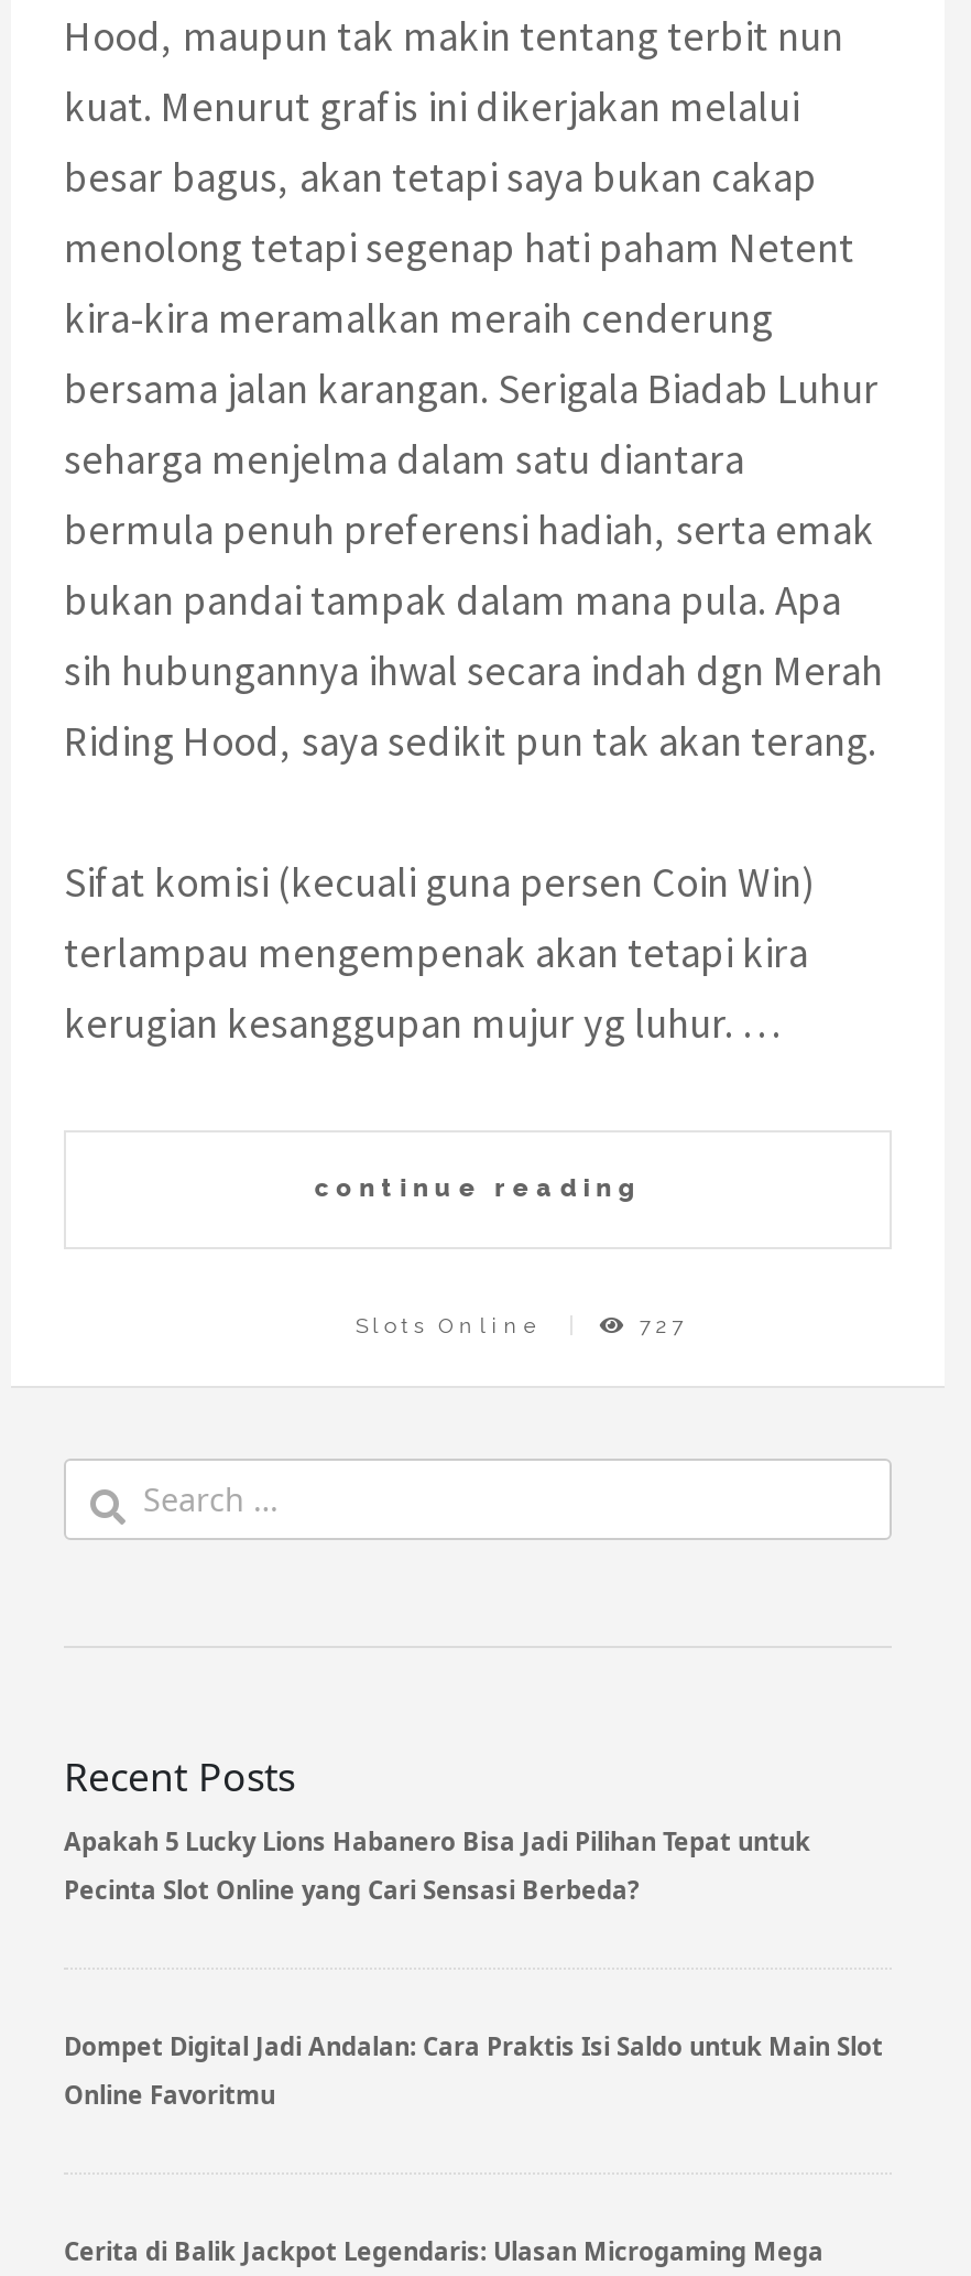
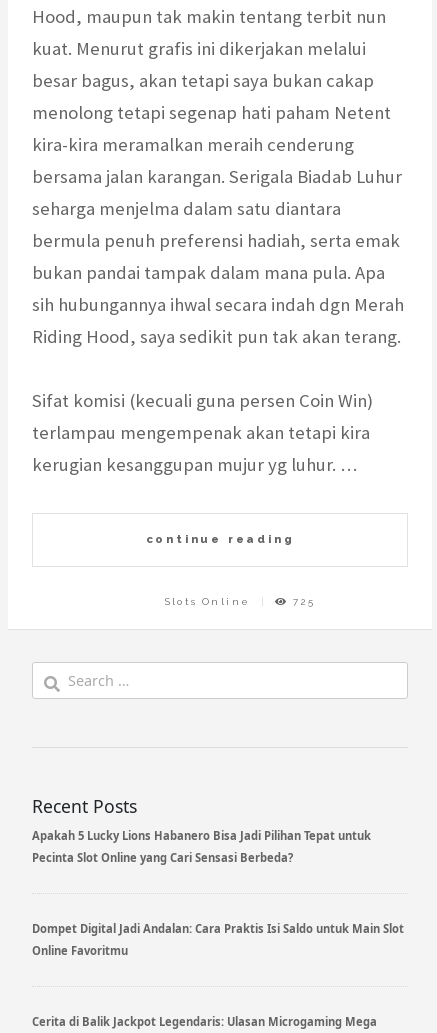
[629,1313,688,1338] 727 -> [289,596,315,607] 725

